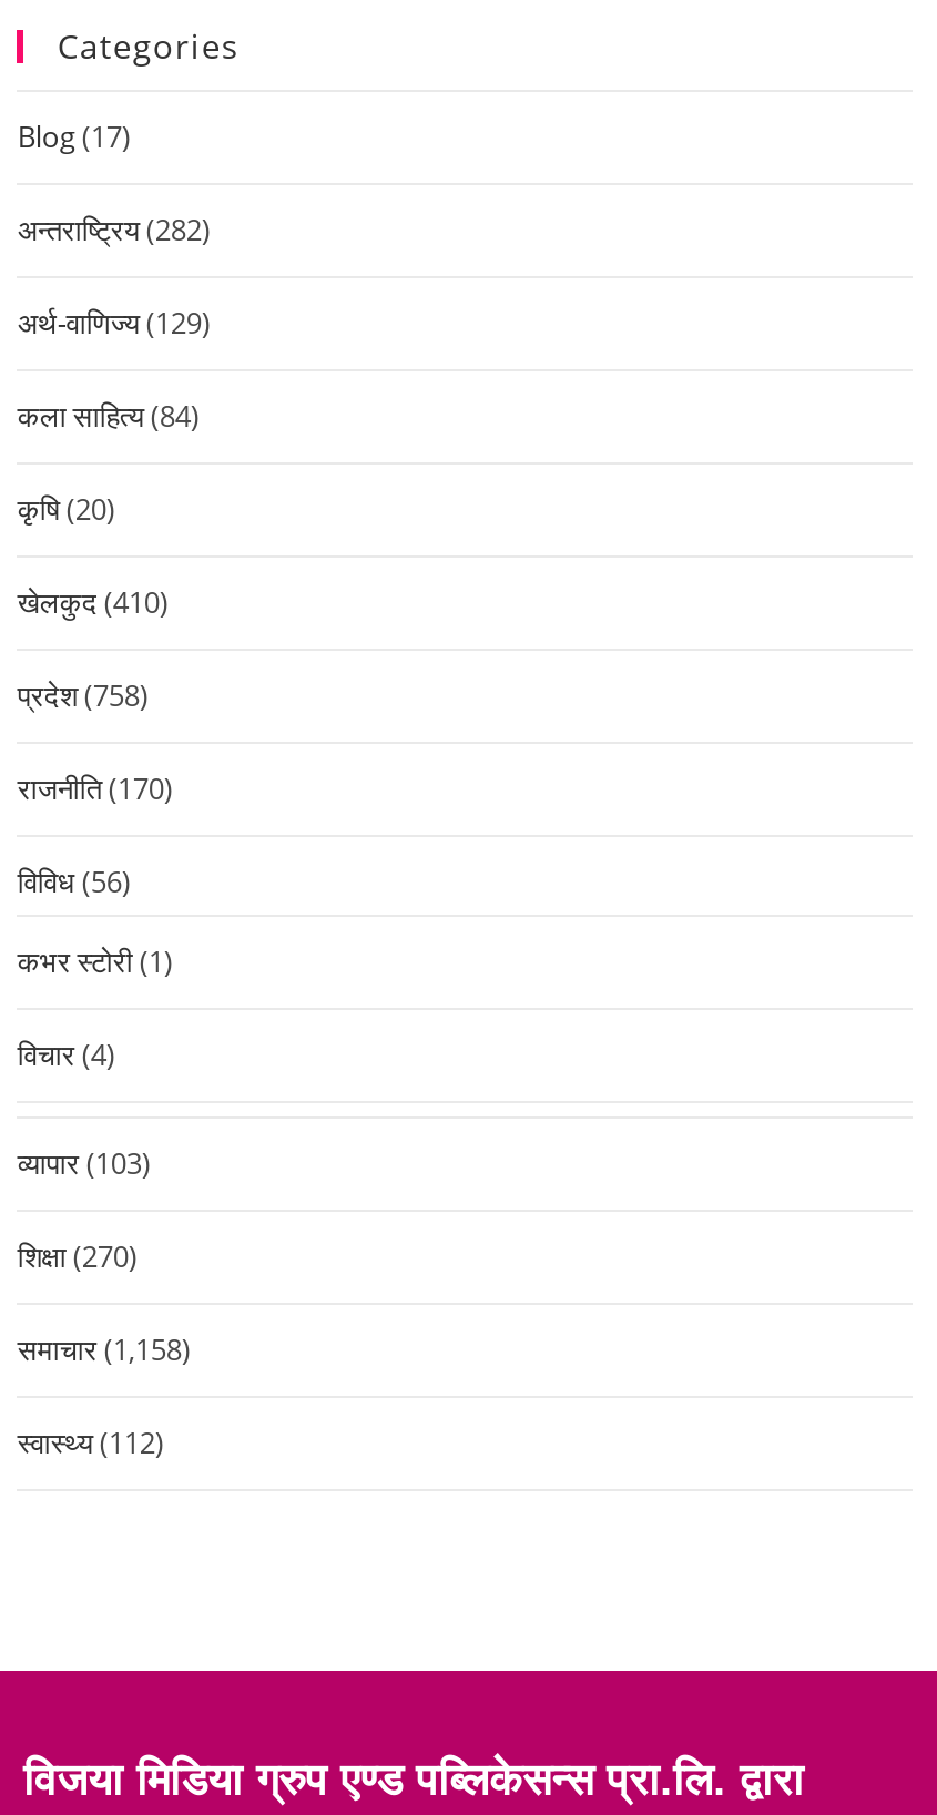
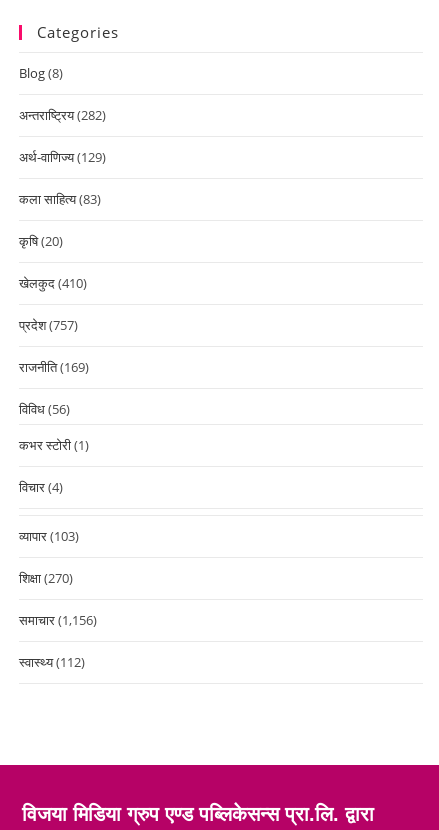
[18,116,131,156] Blog (17) -> [19,64,63,82] Blog (8)
[18,396,199,436] कला साहित्य (84) -> [19,190,101,208] कला साहित्य (83)
[18,675,148,715] प्रदेश (758) -> [19,316,78,334] प्रदेश (757)
[18,768,173,808] राजनीति (170) -> [19,358,89,376] राजनीति (169)
[18,1329,191,1369] समाचार (1,158) -> [19,611,97,629] समाचार (1,156)

